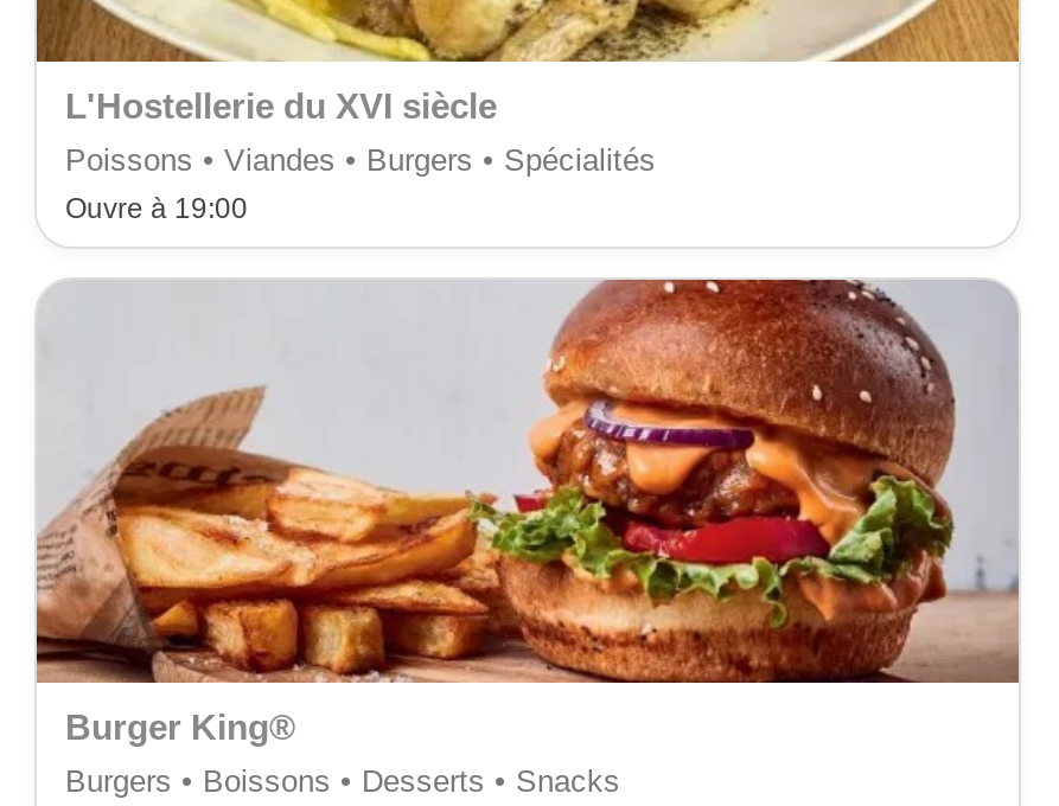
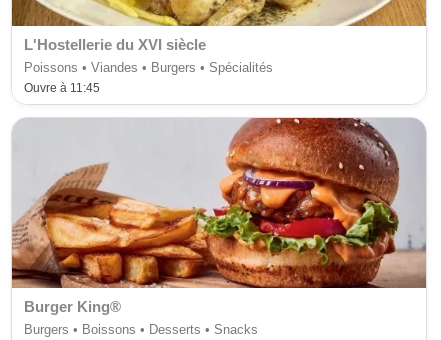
[65,192,248,225] Ouvre à 19:00 -> [24,81,100,95] Ouvre à 11:45

